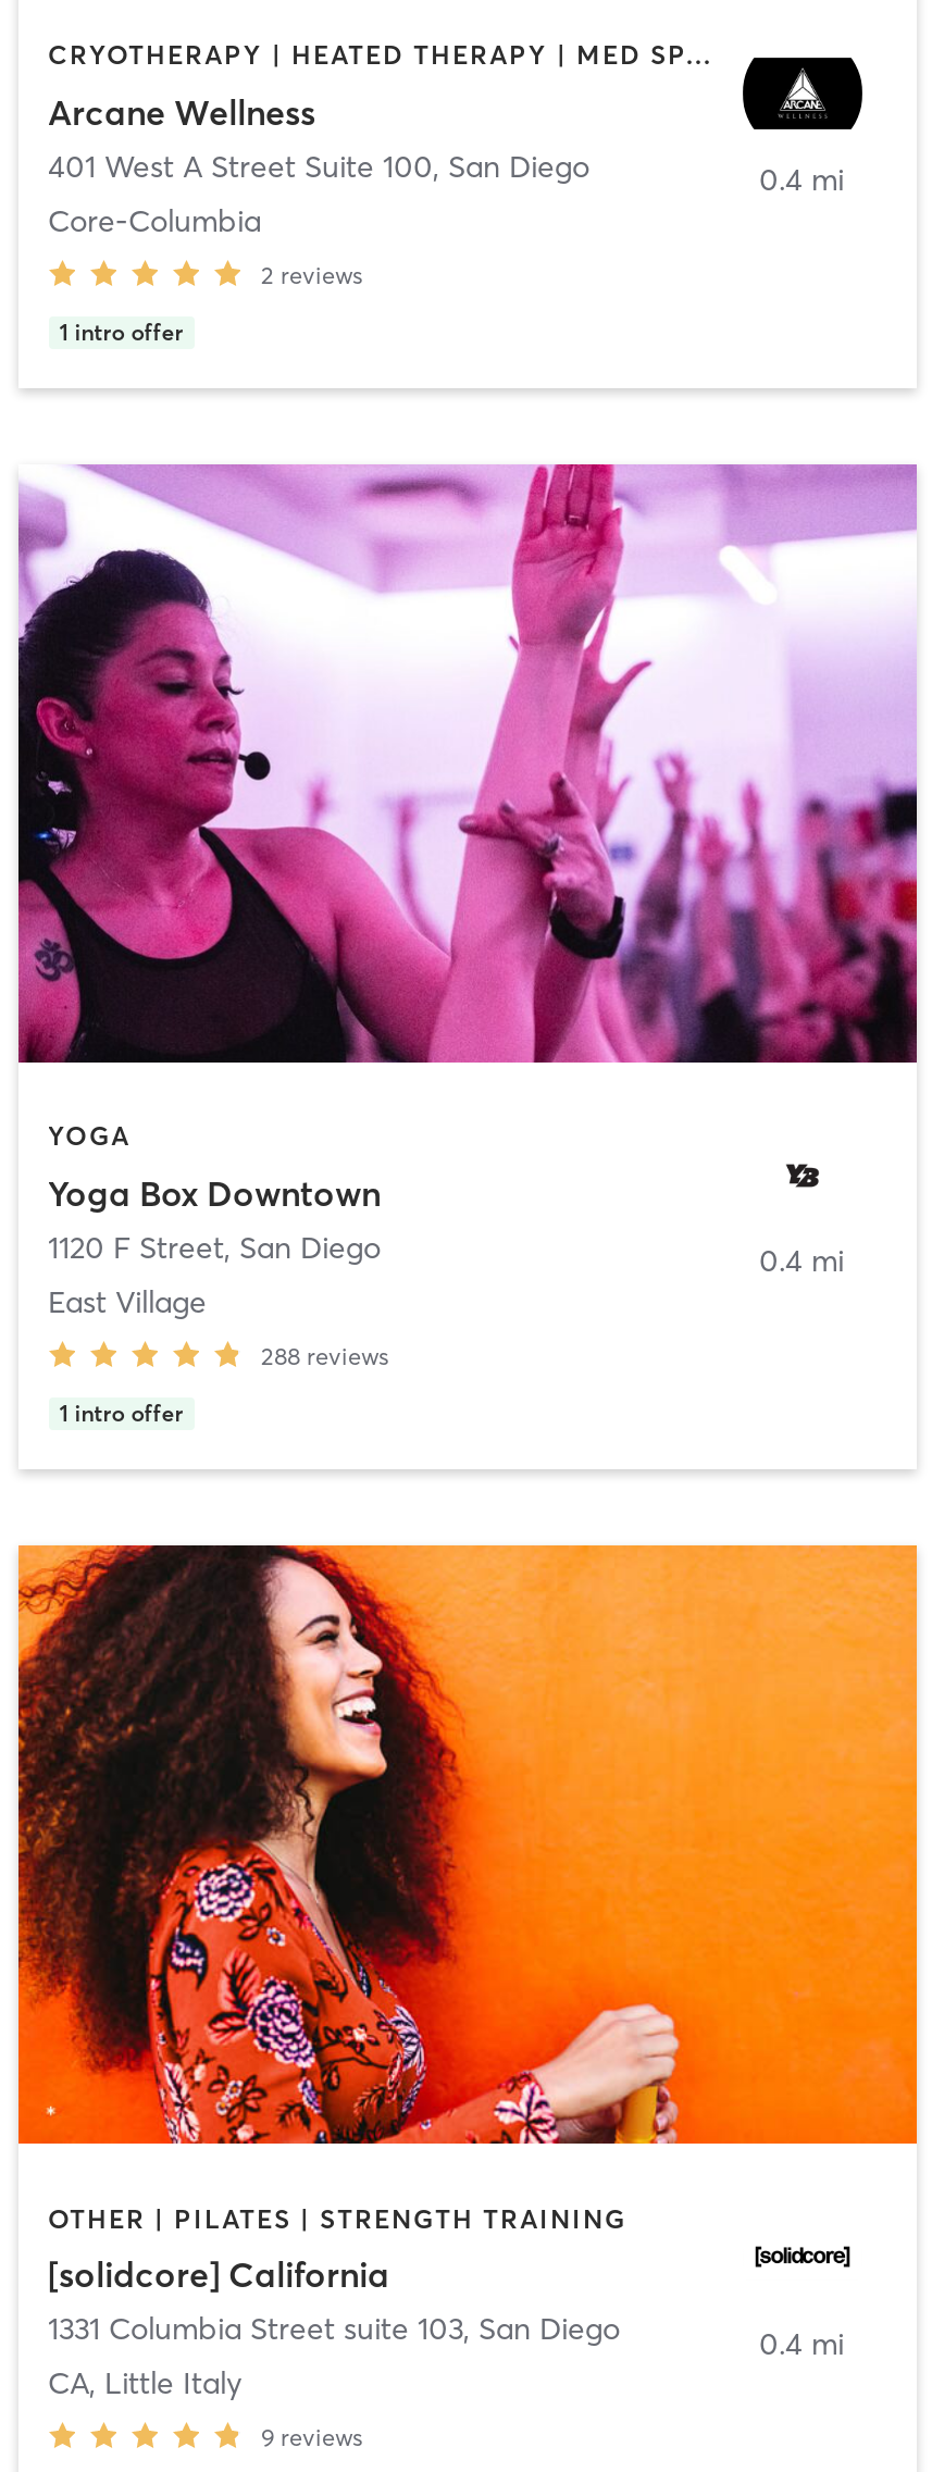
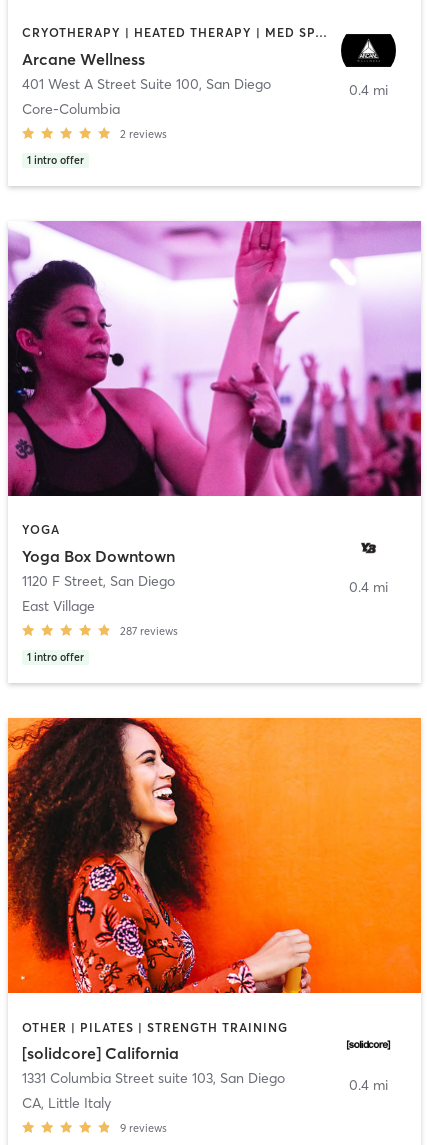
[261,1341,389,1371] 288 reviews -> [119,624,177,638] 287 reviews

